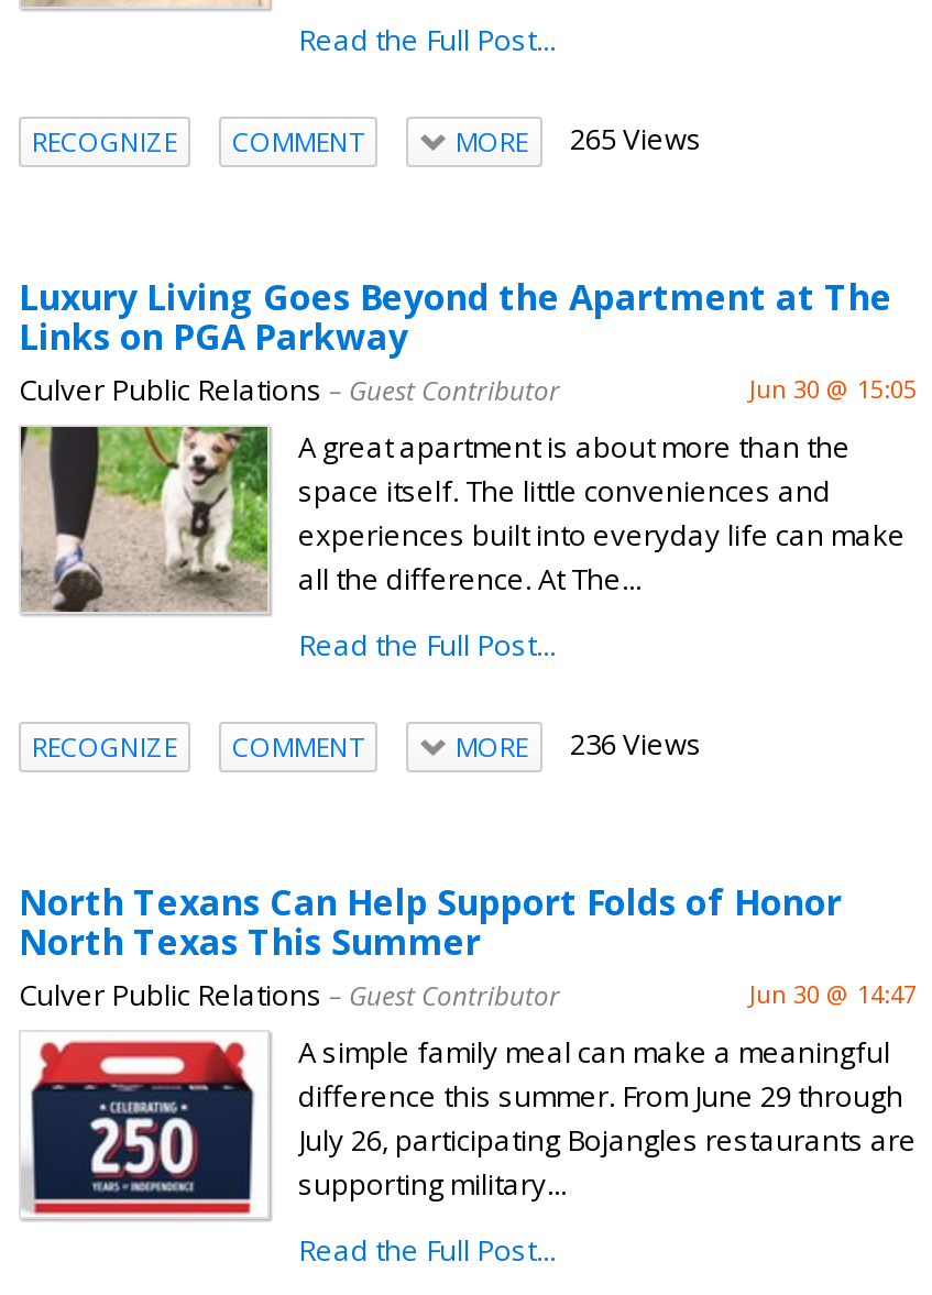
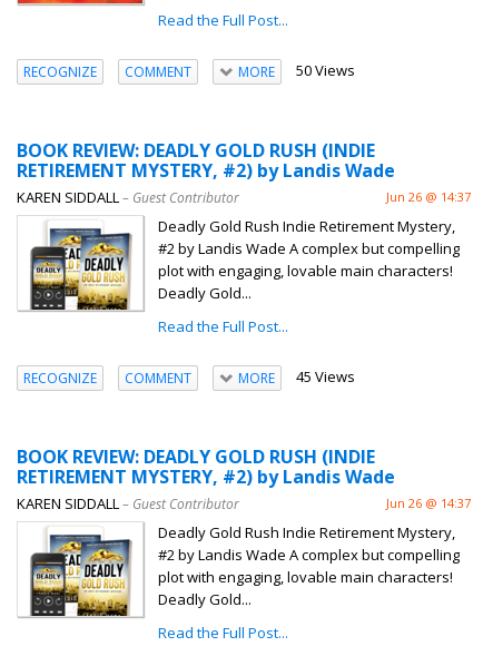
[456,119,702,161] MORE 265 Views -> [238,60,354,81] MORE 50 Views
[19,273,917,410] Luxury Living Goes Beyond the Apartment at The | Links on PGA Parkway | Culver Public Relations – Guest Contributor | Jun 30 @ 15:05 -> [17,138,471,207] BOOK REVIEW: DEADLY GOLD RUSH (INDIE | RETIREMENT MYSTERY, #2) by Landis Wade | KAREN SIDDALL – Guest Contributor | Jun 26 @ 14:37
[19,427,906,612] [image] | A great apartment is about more than the | space itself. The little conveniences and | experiences built into everyday life can make | all the difference. At The... -> [18,216,460,311] [image] | Deadly Gold Rush Indie Retirement Mystery, | #2 by Landis Wade A complex but compelling | plot with engaging, lovable main characters! | Deadly Gold...
[456,724,702,766] MORE 236 Views -> [238,367,354,388] MORE 45 Views
[19,878,917,1015] North Texans Can Help Support Folds of Honor | North Texas This Summer | Culver Public Relations – Guest Contributor | Jun 30 @ 14:47 -> [17,444,471,514] BOOK REVIEW: DEADLY GOLD RUSH (INDIE | RETIREMENT MYSTERY, #2) by Landis Wade | KAREN SIDDALL – Guest Contributor | Jun 26 @ 14:37
[21,1032,917,1217] [image] | A simple family meal can make a meaningful | difference this summer. From June 29 through | July 26, participating Bojangles restaurants are | supporting military... -> [19,522,460,617] [image] | Deadly Gold Rush Indie Retirement Mystery, | #2 by Landis Wade A complex but compelling | plot with engaging, lovable main characters! | Deadly Gold...

